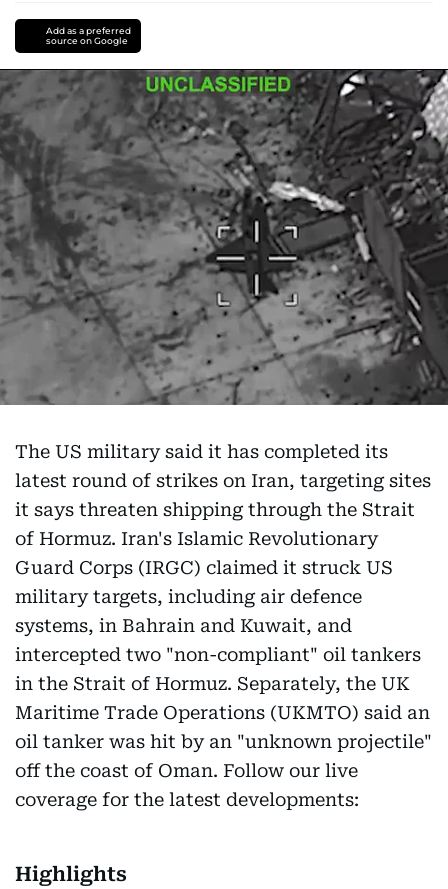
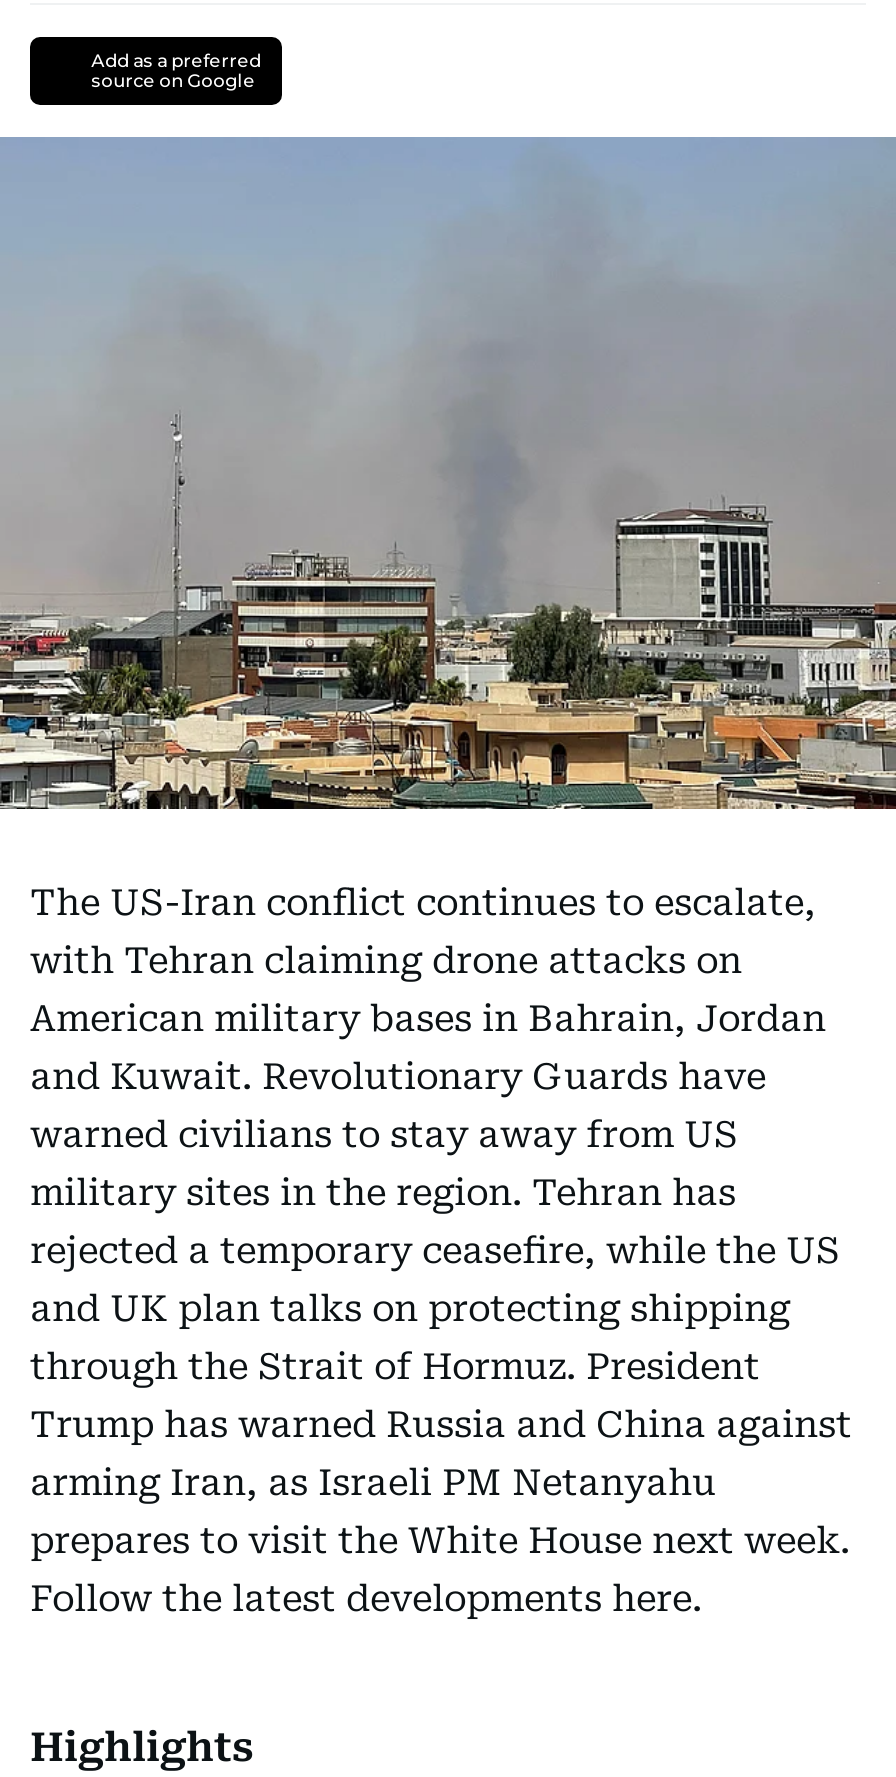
[3,68,445,810] [image] | The US military said it has completed its | latest round of strikes on Iran, targeting sites | it says threaten shipping through the Strait | of Hormuz. Iran's Islamic Revolutionary | Guard Corps (IRGC) claimed it struck US | military targets, including air defence | systems, in Bahrain and Kuwait, and | intercepted two "non-compliant" oil tankers | in the Strait of Hormuz. Separately, the UK | Maritime Trade Operations (UKMTO) said an | oil tanker was hit by an "unknown projectile" | off the coast of Oman. Follow our live | coverage for the latest developments: -> [6,137,890,1619] [image] | The US-Iran conflict continues to escalate, | with Tehran claiming drone attacks on | American military bases in Bahrain, Jordan | and Kuwait. Revolutionary Guards have | warned civilians to stay away from US | military sites in the region. Tehran has | rejected a temporary ceasefire, while the US | and UK plan talks on protecting shipping | through the Strait of Hormuz. President | Trump has warned Russia and China against | arming Iran, as Israeli PM Netanyahu | prepares to visit the White House next week. | Follow the latest developments here.

